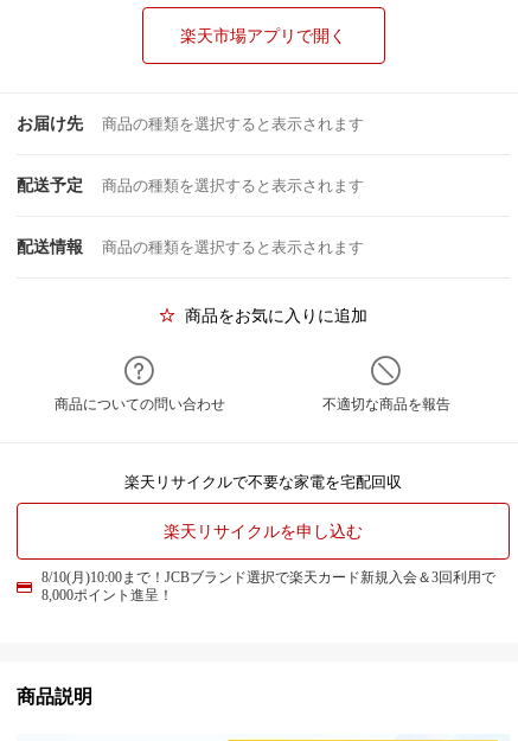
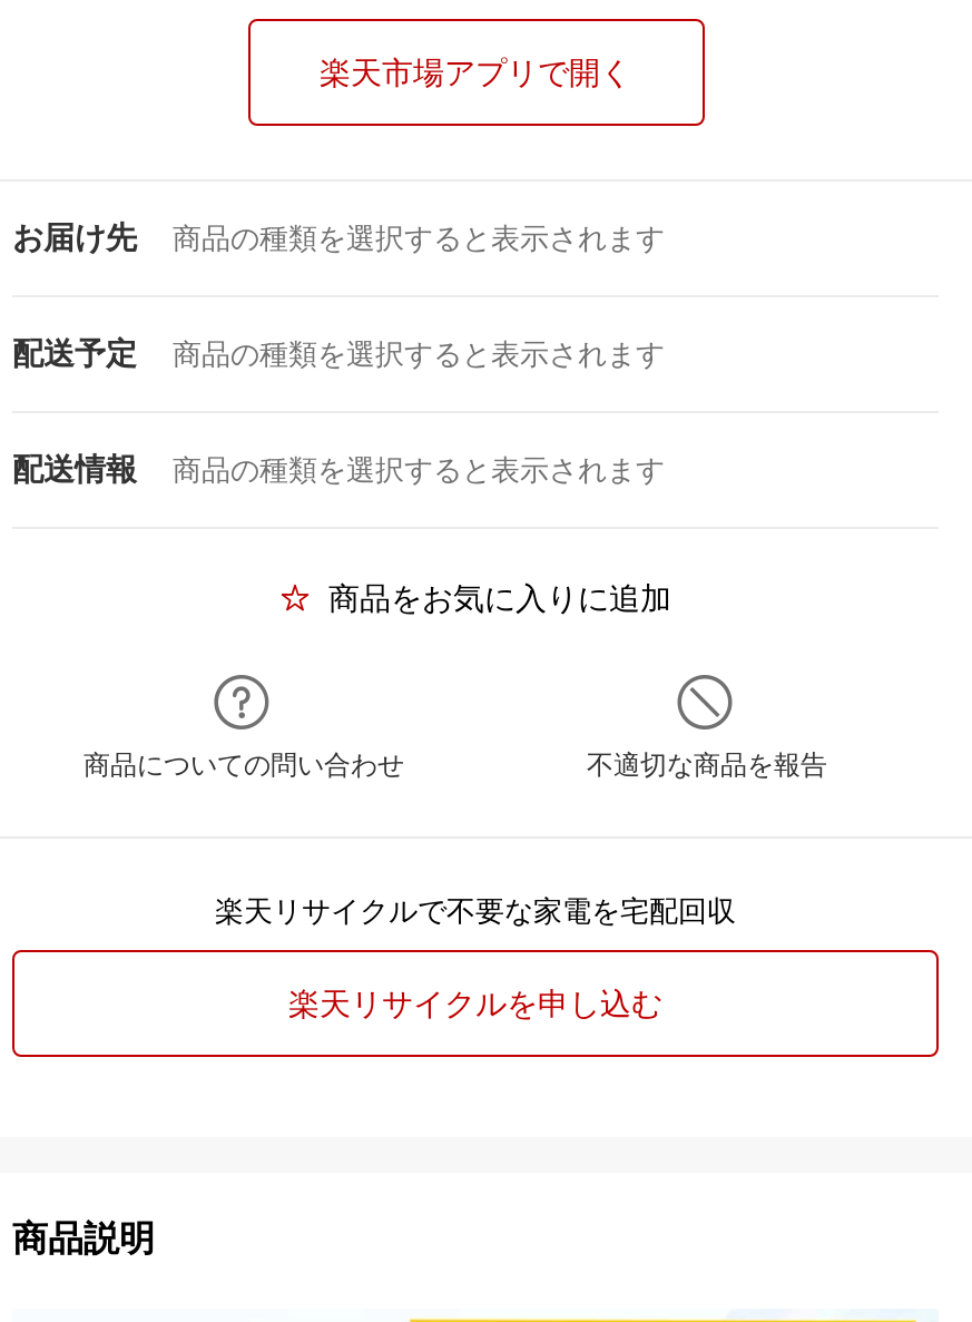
[41,569,495,603] 8/10(月)10:00まで！JCBブランド選択で楽天カード新規入会＆3回利用で | 8,000ポイント進呈！ -> none

